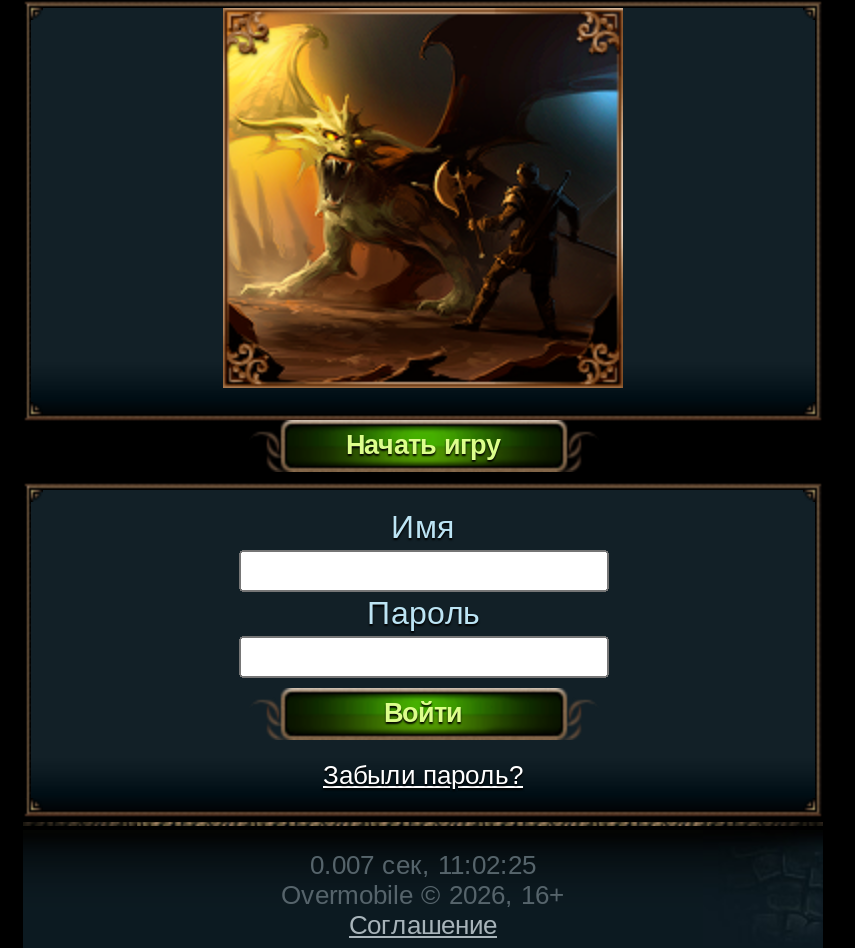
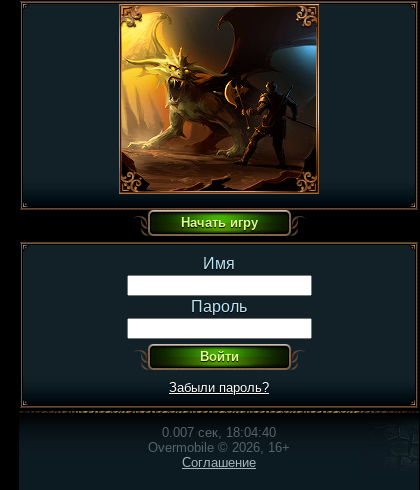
[310,849,536,879] 0.007 сек, 11:02:25 -> [162,424,276,439] 0.007 сек, 18:04:40

